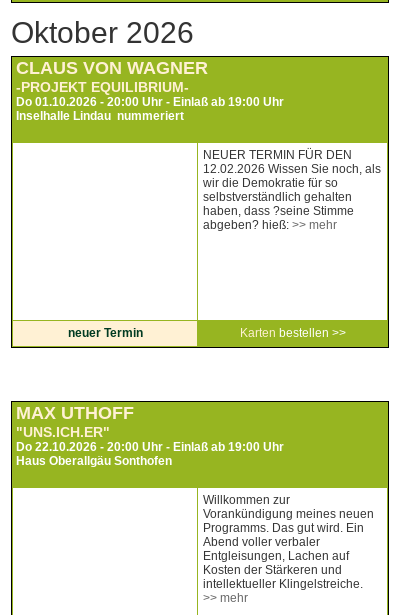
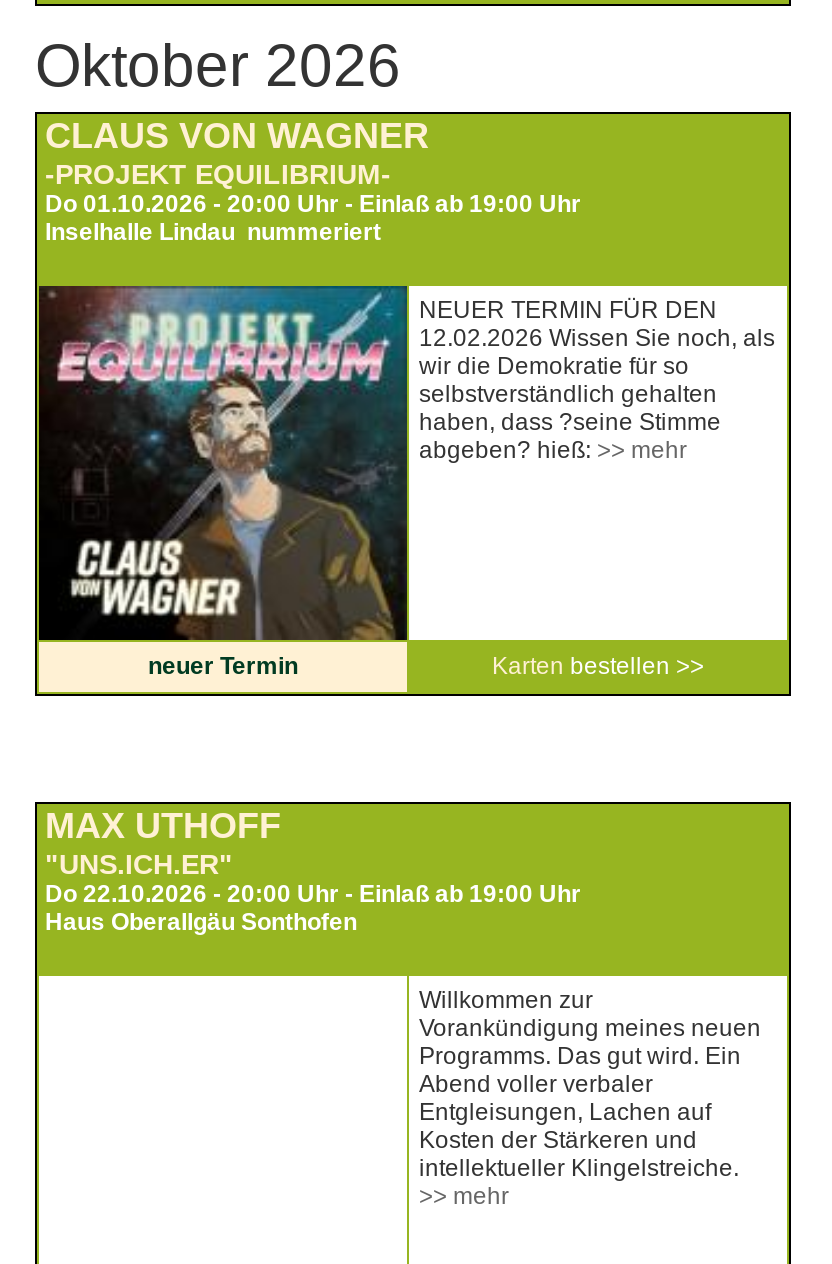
none -> [37,284,409,642] [image]

